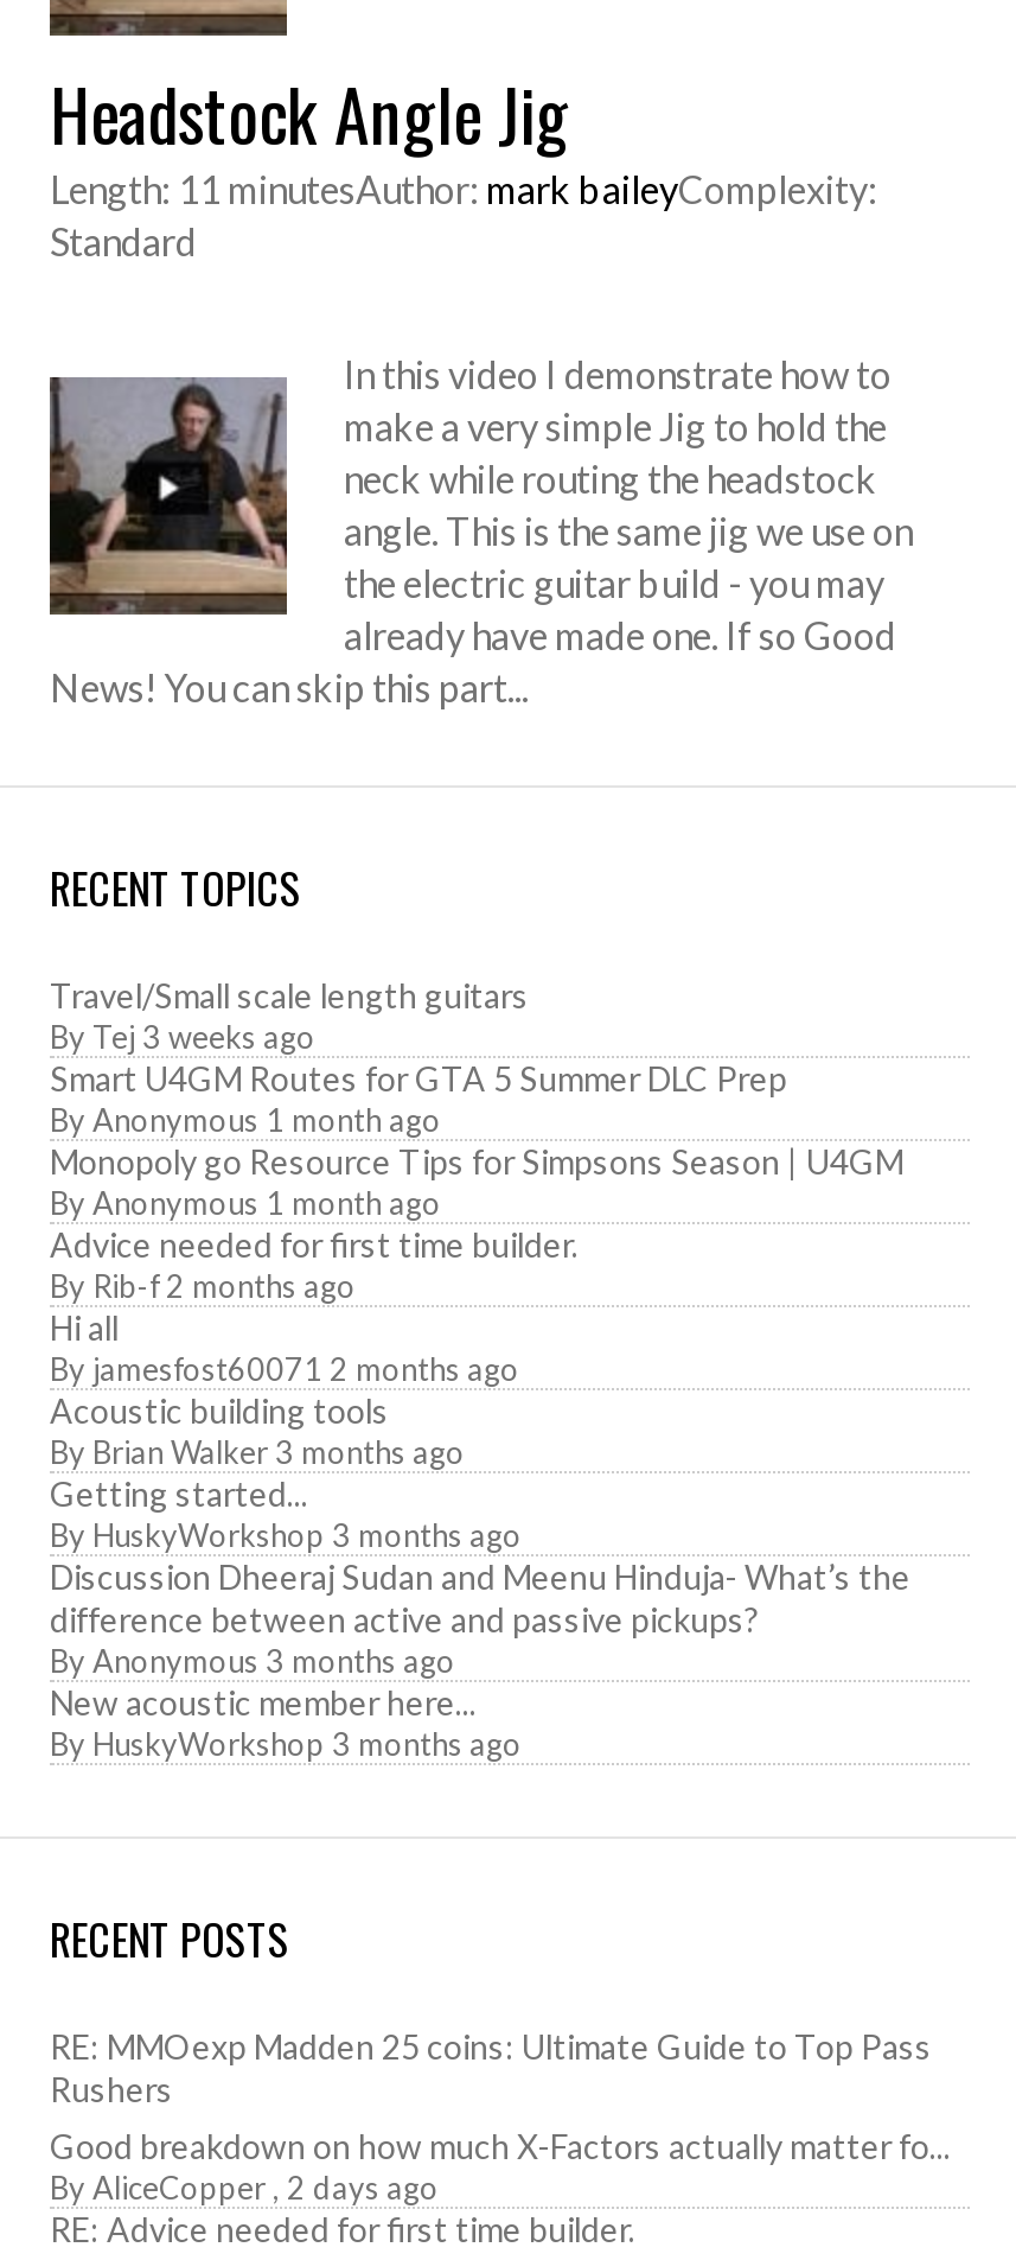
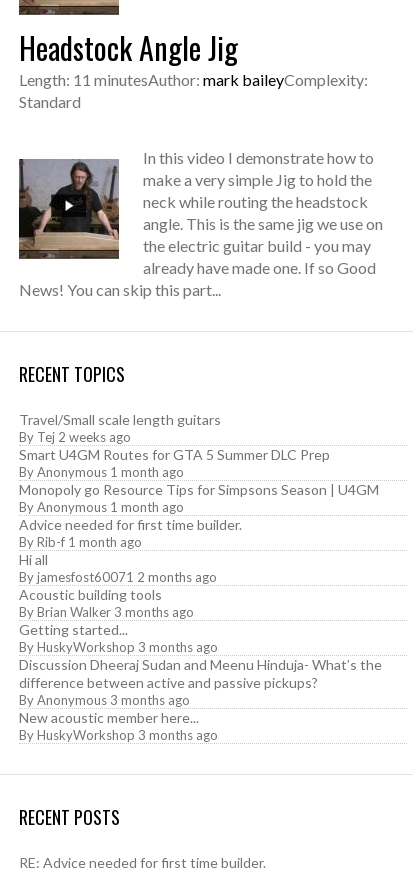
[50,1017,315,1055] By Tej 3 weeks ago -> [19,429,131,445] By Tej 2 weeks ago
[50,1267,356,1305] By Rib-f 2 months ago -> [19,534,142,550] By Rib-f 1 month ago
[50,2026,951,2206] RE: MMOexp Madden 25 coins: Ultimate Guide to Top Pass | Rushers | Good breakdown on how much X-Factors actually matter fo... | By AliceCopper, 2 days ago -> none

